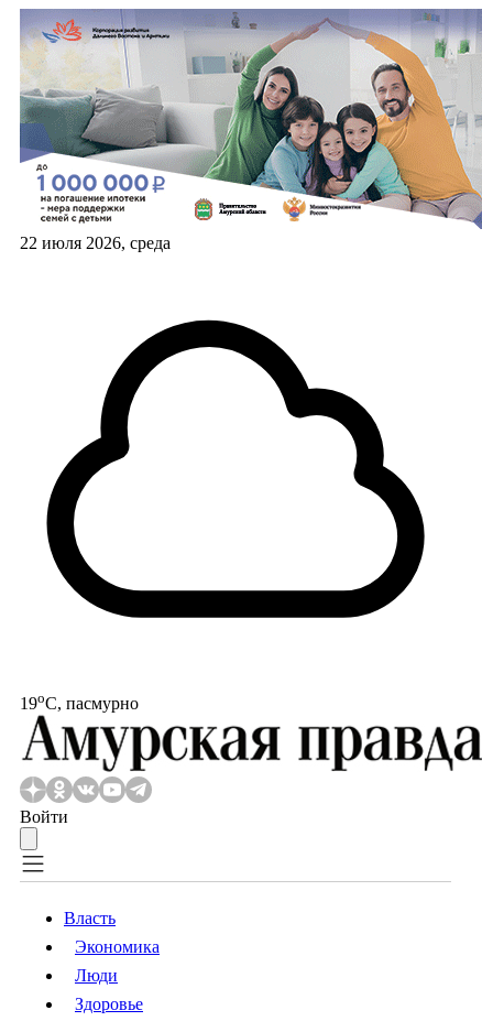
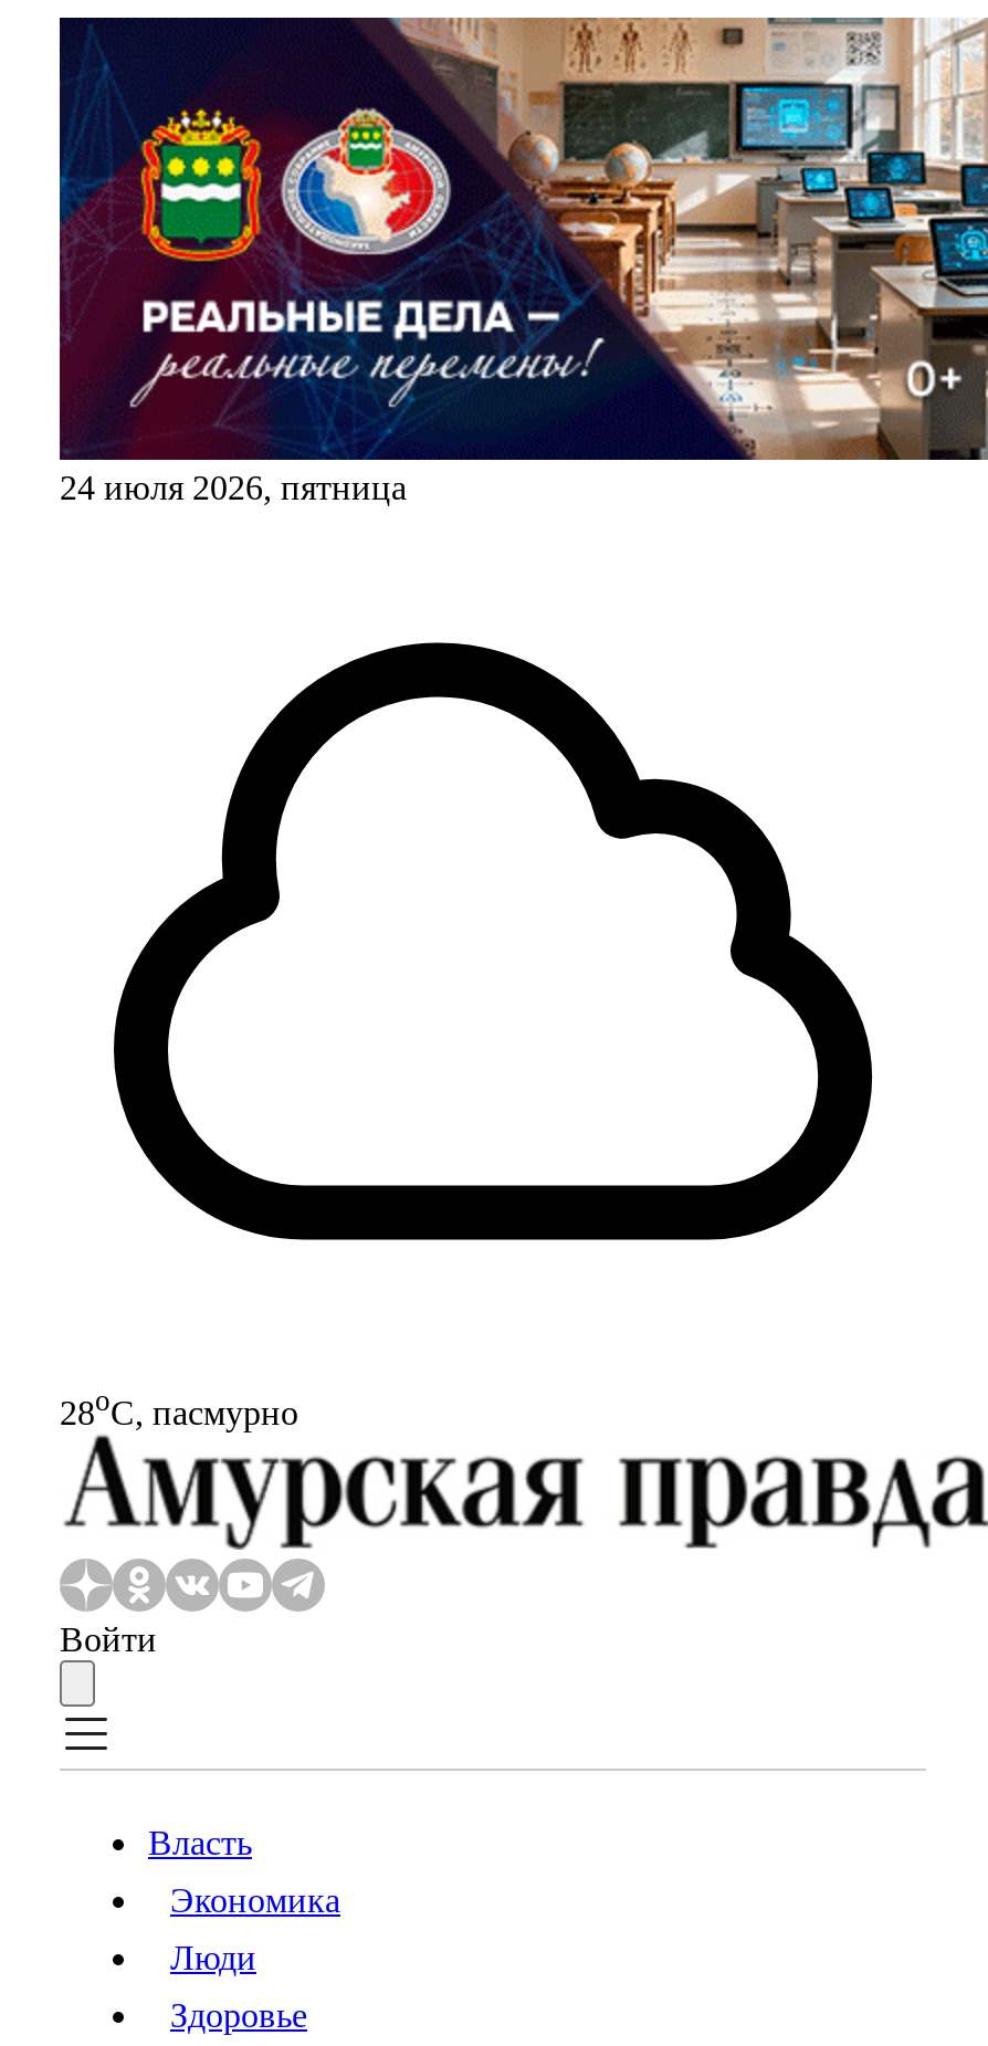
[19,9,479,252] [image] | 22 июля 2026, среда -> [57,15,981,506] [image] | 24 июля 2026, пятница
[20,689,139,713] 19oС, пасмурно -> [60,1384,298,1431] 28oС, пасмурно

